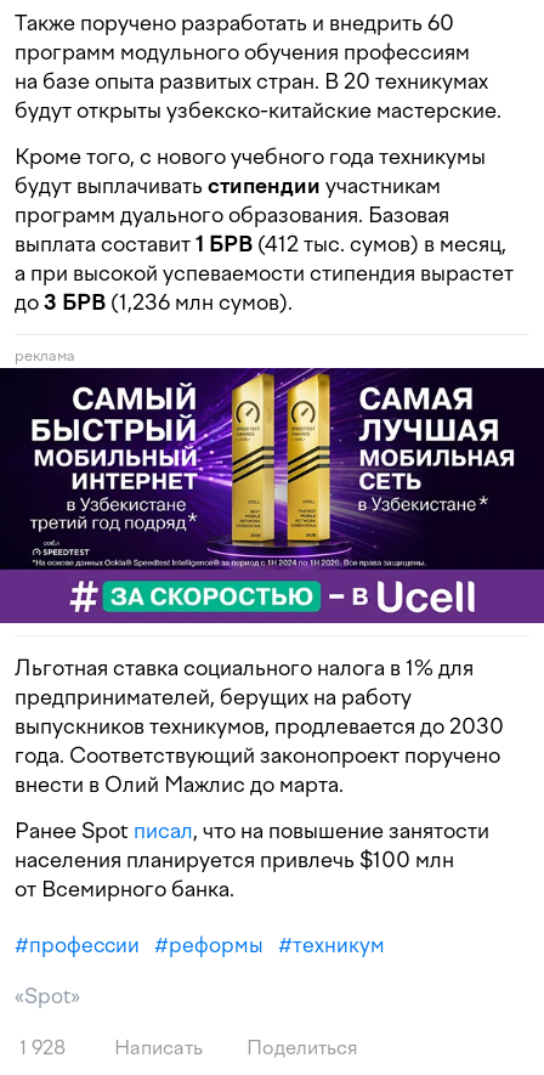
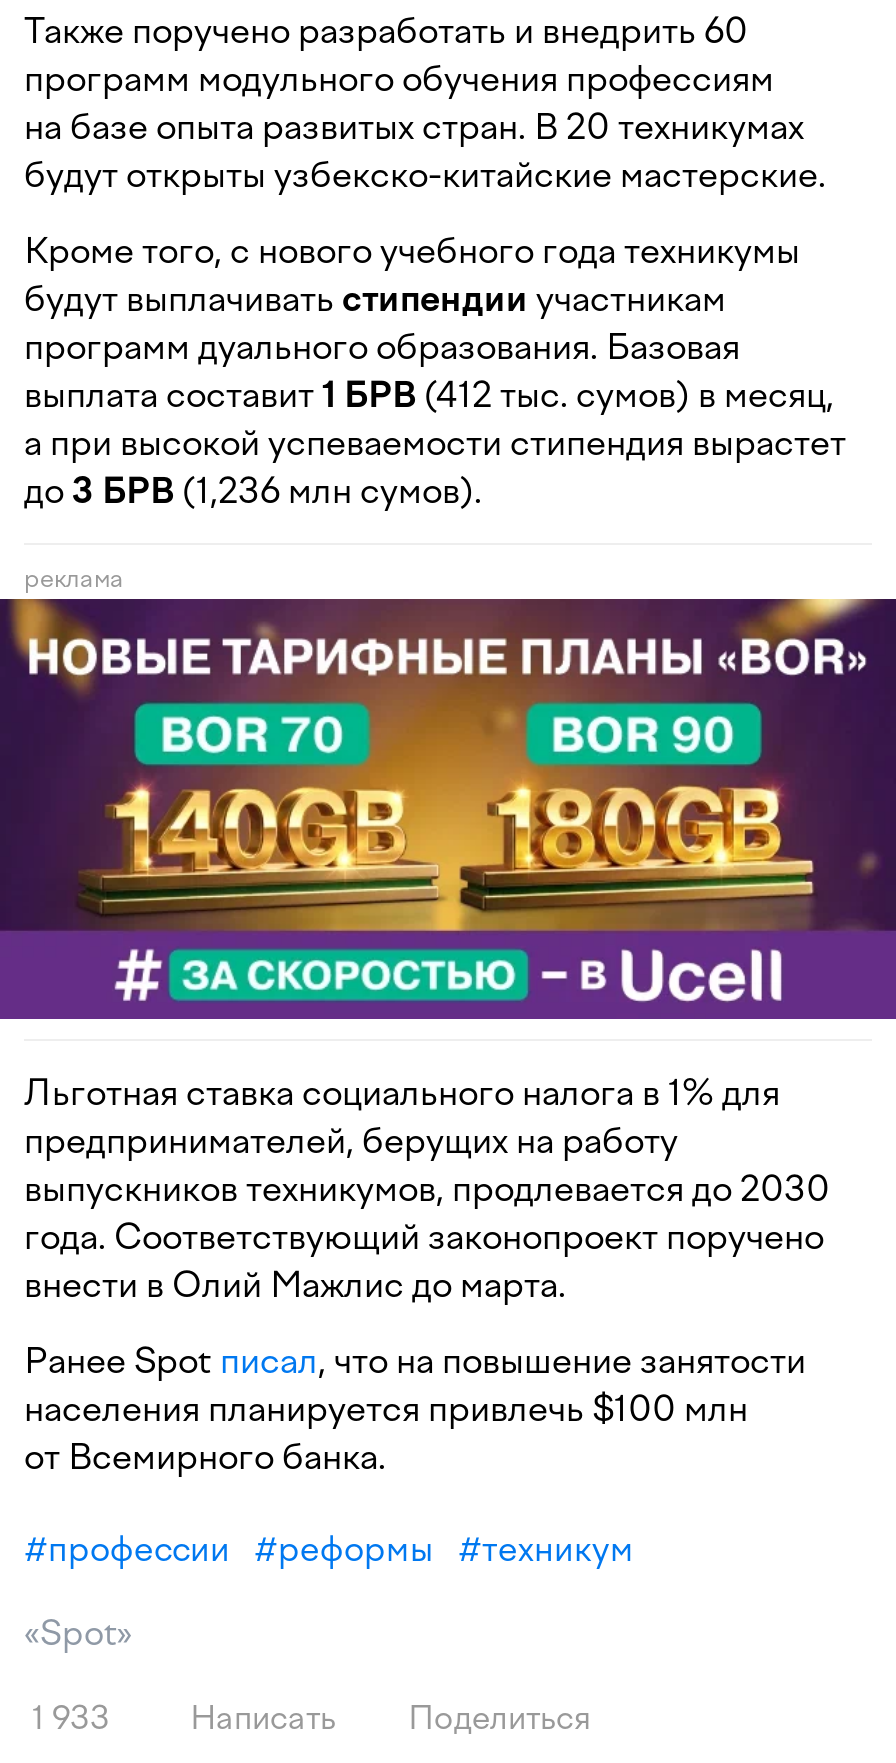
[4,367,540,571] [image] -> [6,597,890,933] [image]
[15,1037,358,1060] 1 928 Написать Поделиться -> [24,1700,592,1738] 1 933 Написать Поделиться

